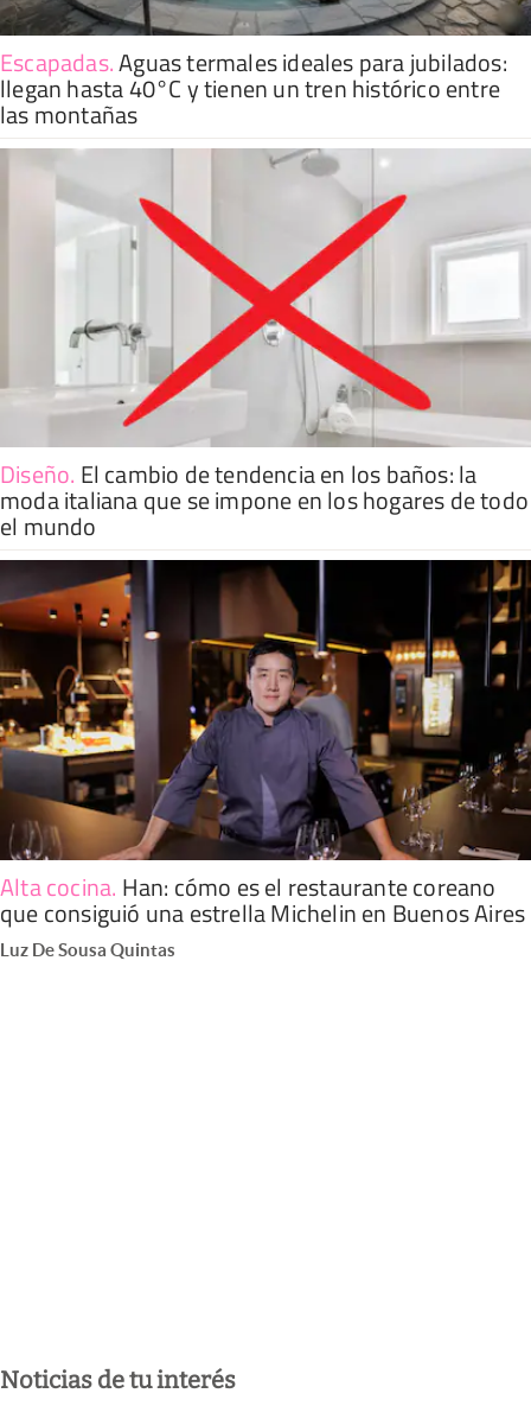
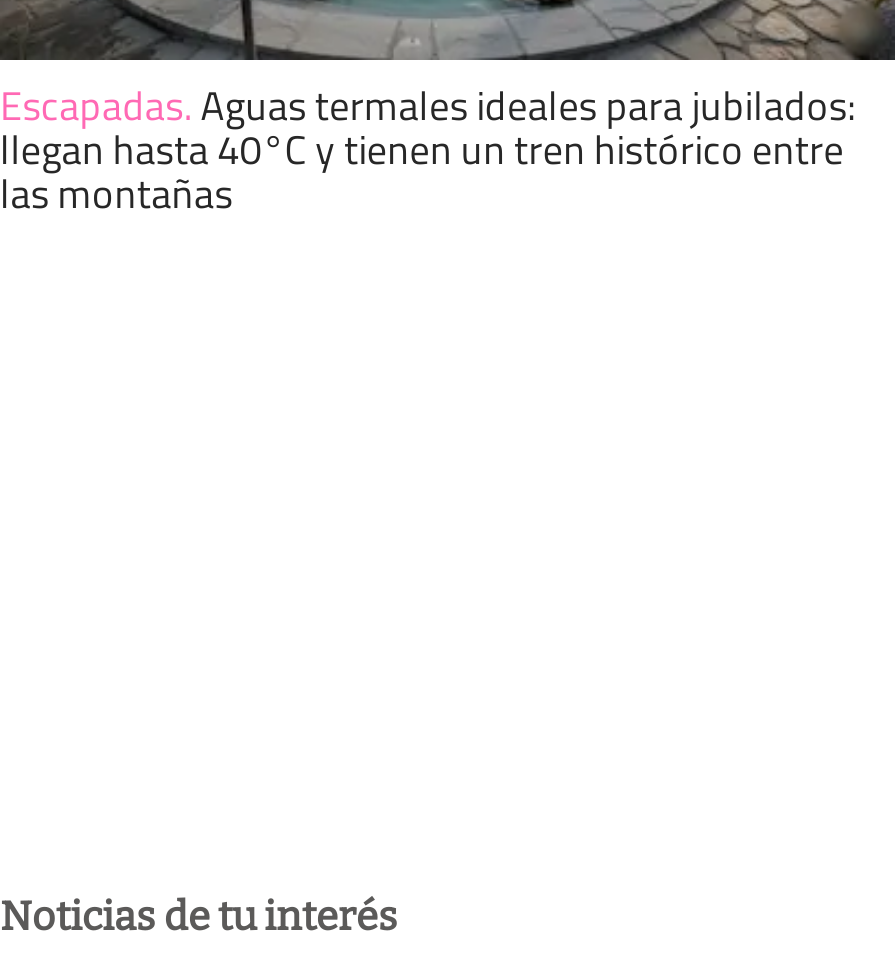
[0,148,529,545] [image] | Diseño. El cambio de tendencia en los baños: la | moda italiana que se impone en los hogares de todo | el mundo -> none
[0,559,527,960] [image] | Alta cocina. Han: cómo es el restaurante coreano | que consiguió una estrella Michelin en Buenos Aires | Luz De Sousa Quintas -> none

